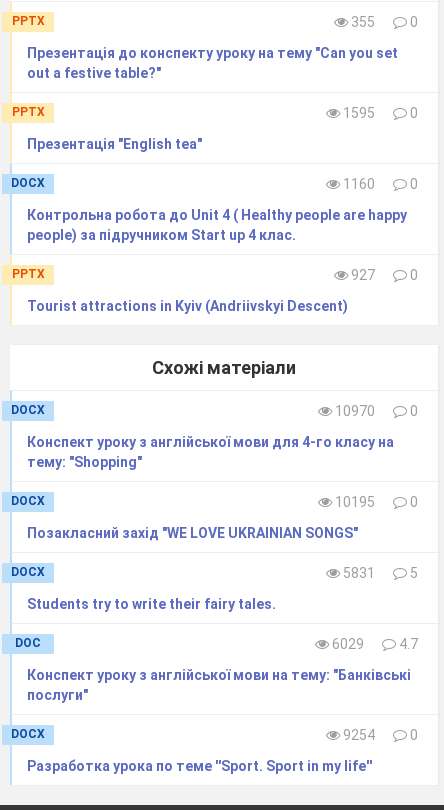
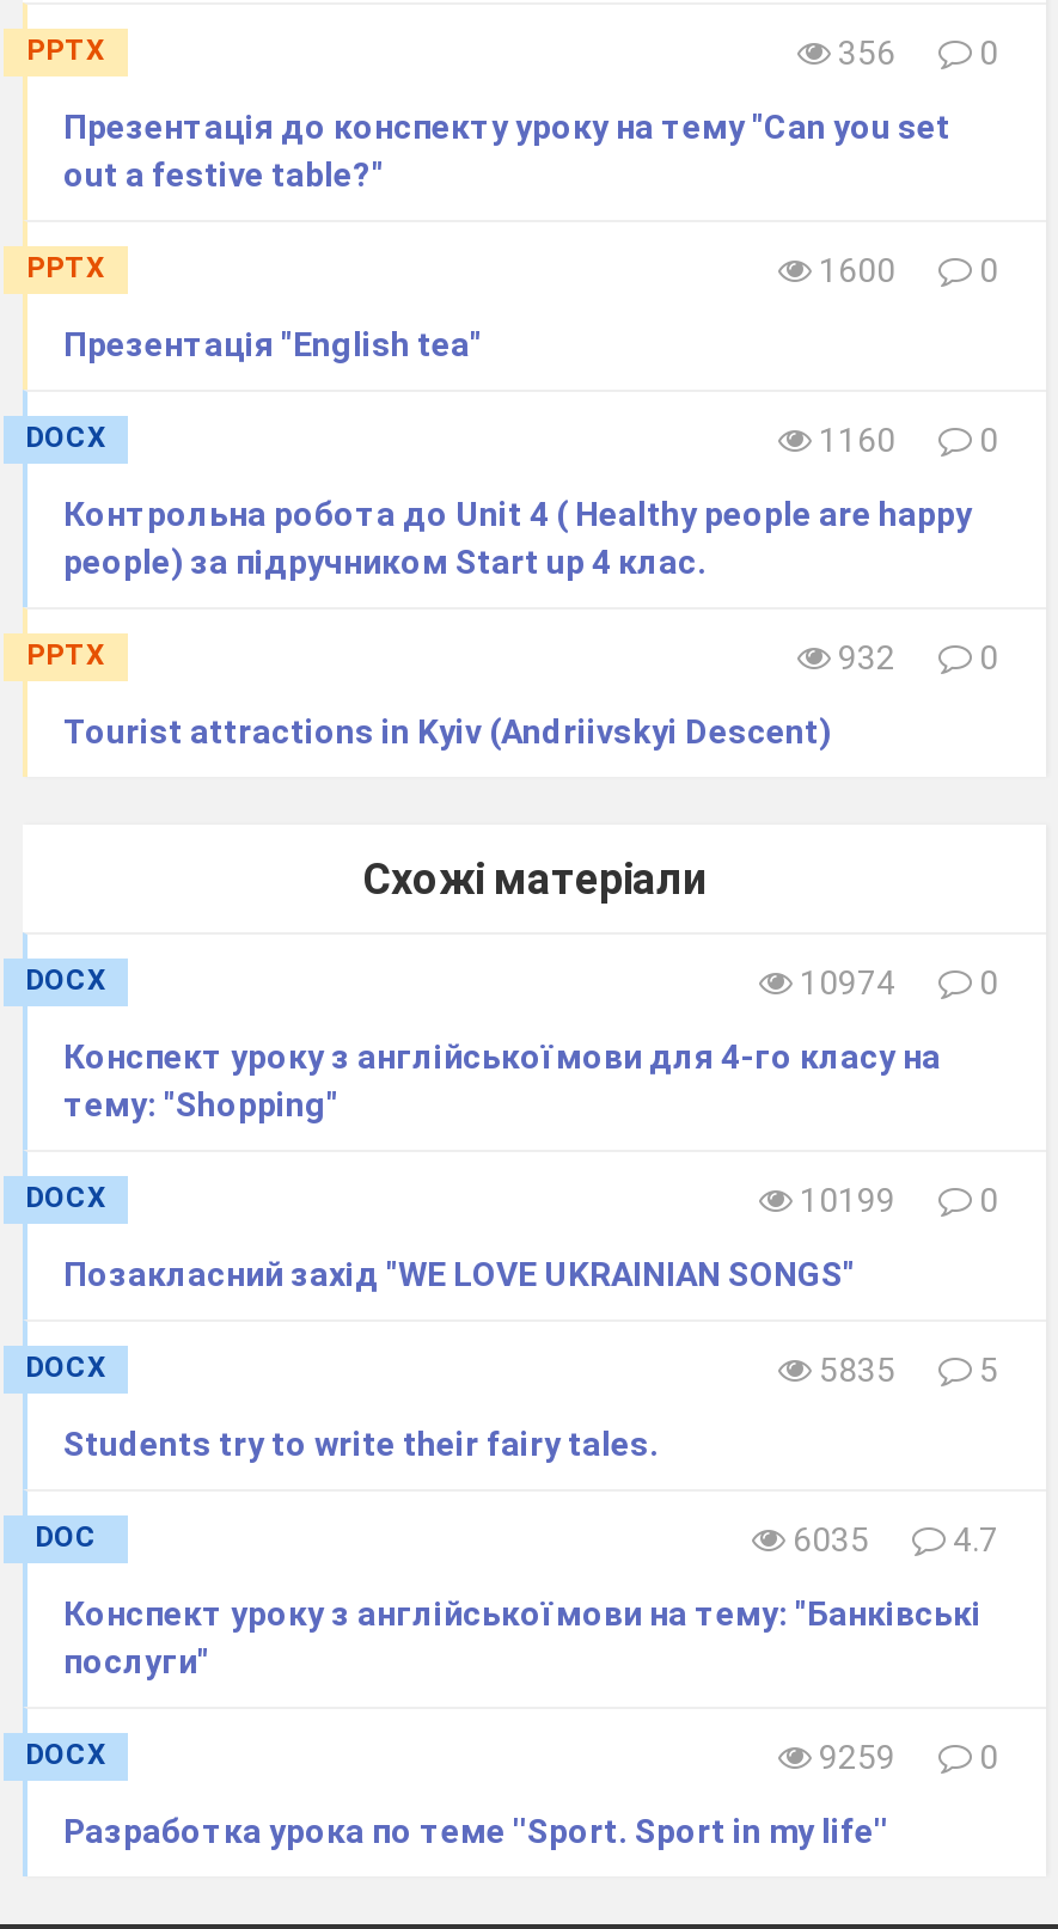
[348,14,418,30] 355 0 -> [831,34,998,72] 356 0
[340,105,418,121] 1595 0 -> [812,251,998,289] 1600 0
[348,267,418,283] 927 0 -> [831,638,998,677] 932 0
[332,403,418,419] 10970 0 -> [793,964,998,1002] 10974 0
[332,494,418,510] 10195 0 -> [793,1181,998,1219] 10199 0
[340,565,418,581] 5831 5 -> [812,1351,998,1389] 5835 5
[329,636,418,652] 6029 4.7 -> [785,1520,998,1559] 6035 4.7
[340,727,418,743] 9254 0 -> [812,1738,998,1776] 9259 0

